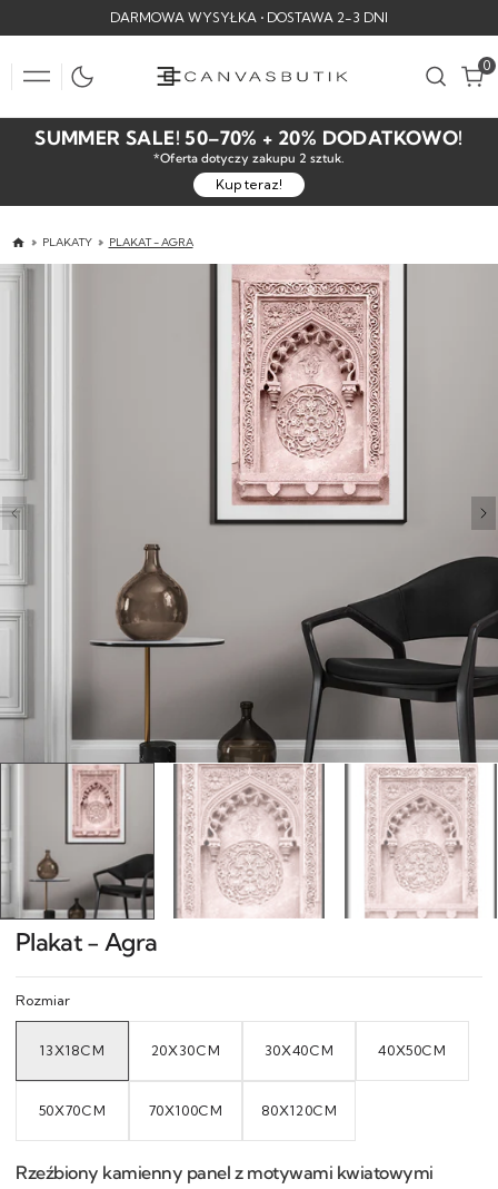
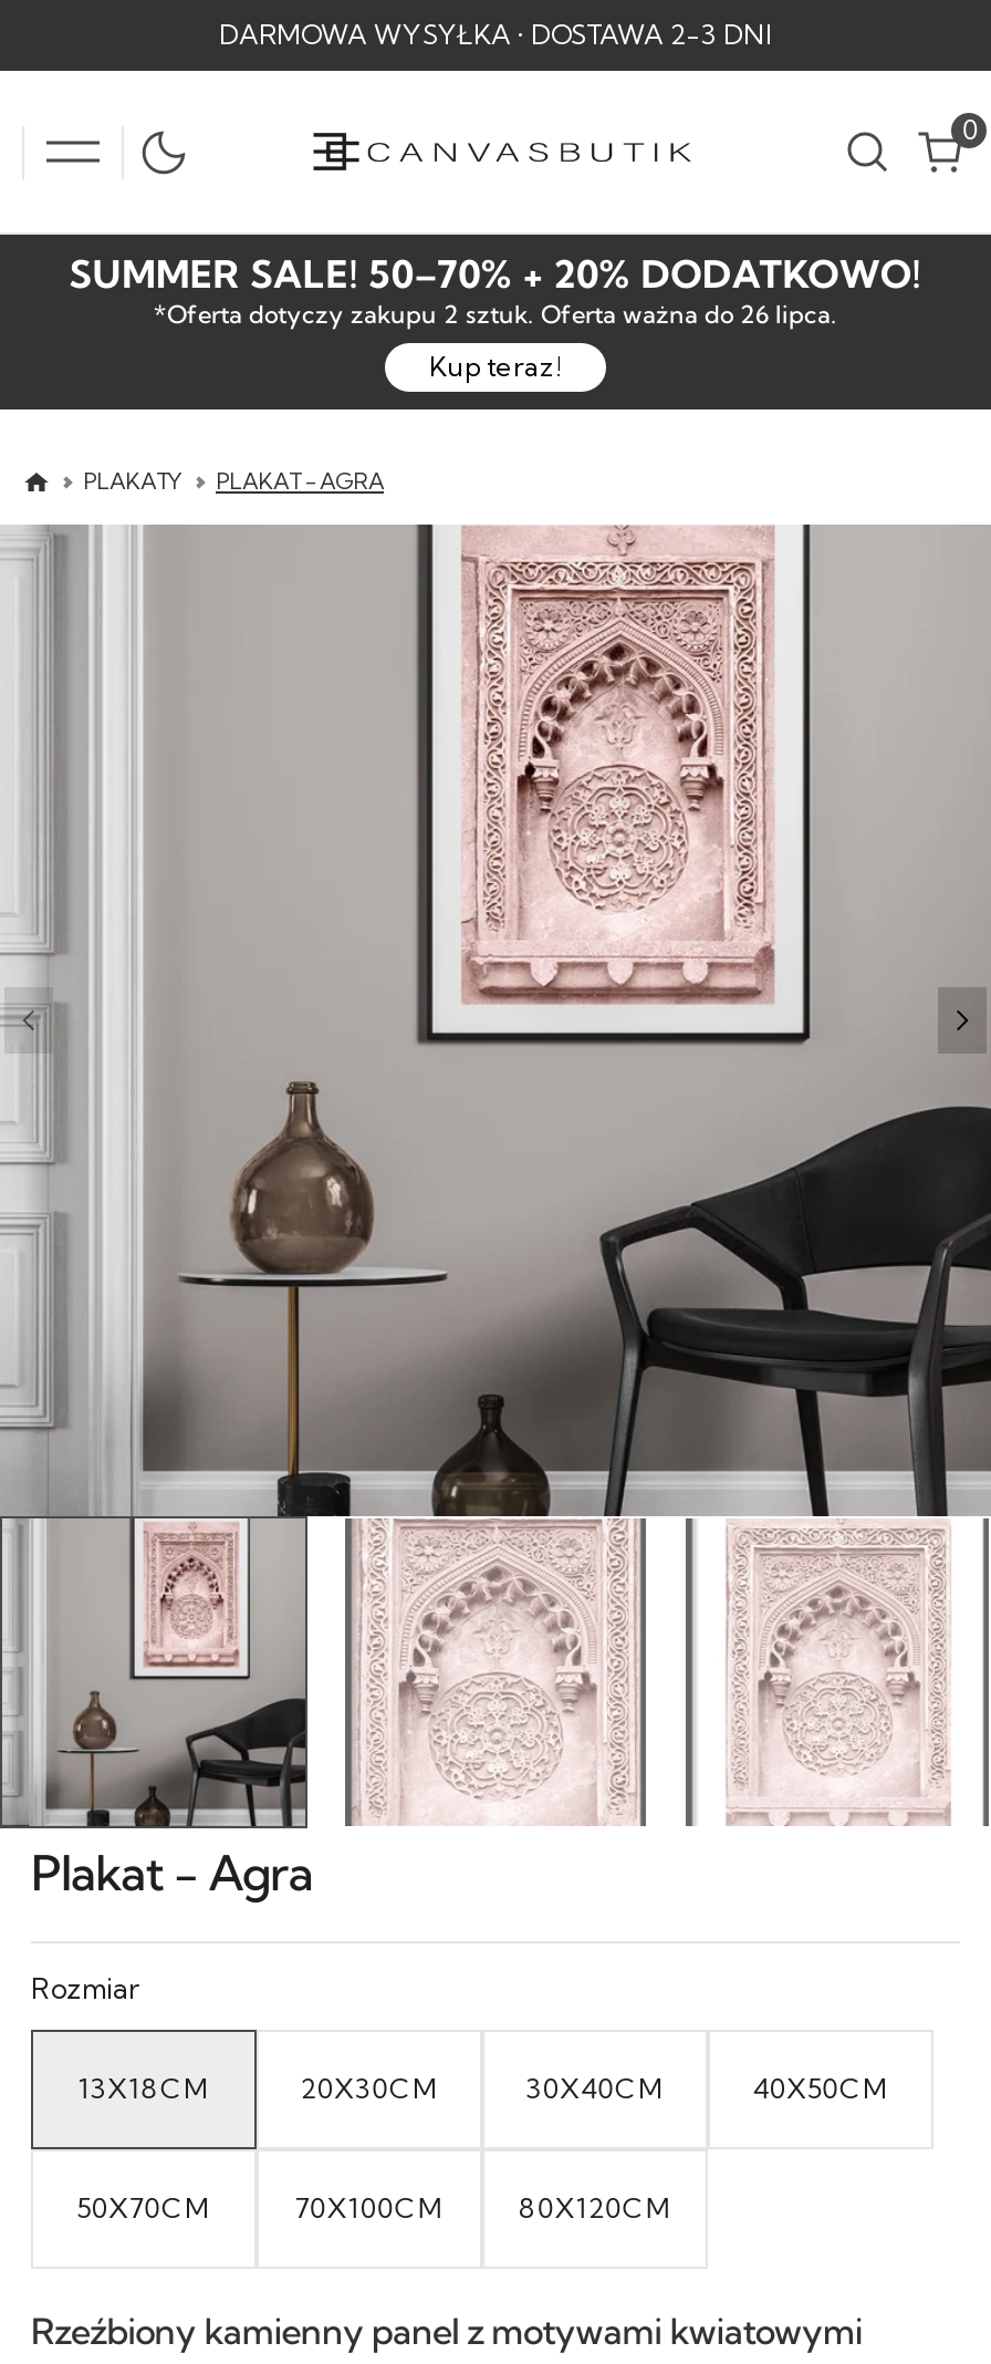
[153,150,345,166] *Oferta dotyczy zakupu 2 sztuk. -> [154,299,837,330] *Oferta dotyczy zakupu 2 sztuk. Oferta ważna do 26 lipca.

